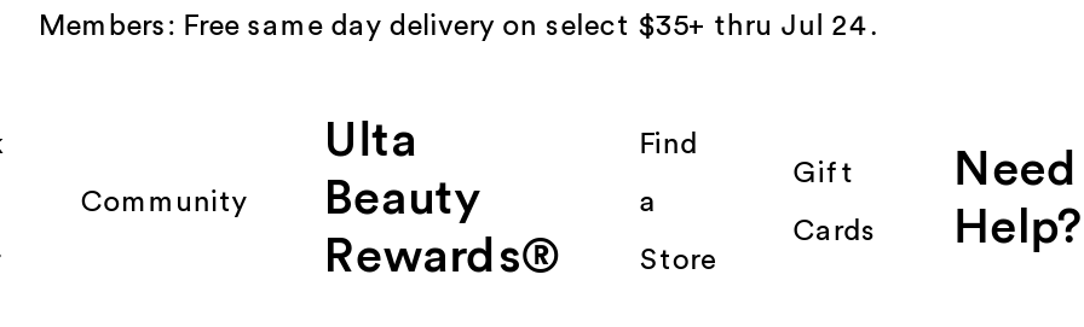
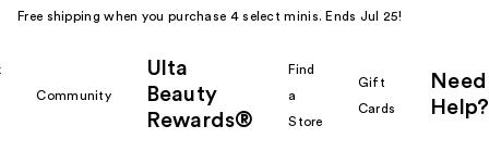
[39,11,878,40] Members: Free same day delivery on select $35+ thru Jul 24. -> [17,10,402,23] Free shipping when you purchase 4 select minis. Ends Jul 25!

